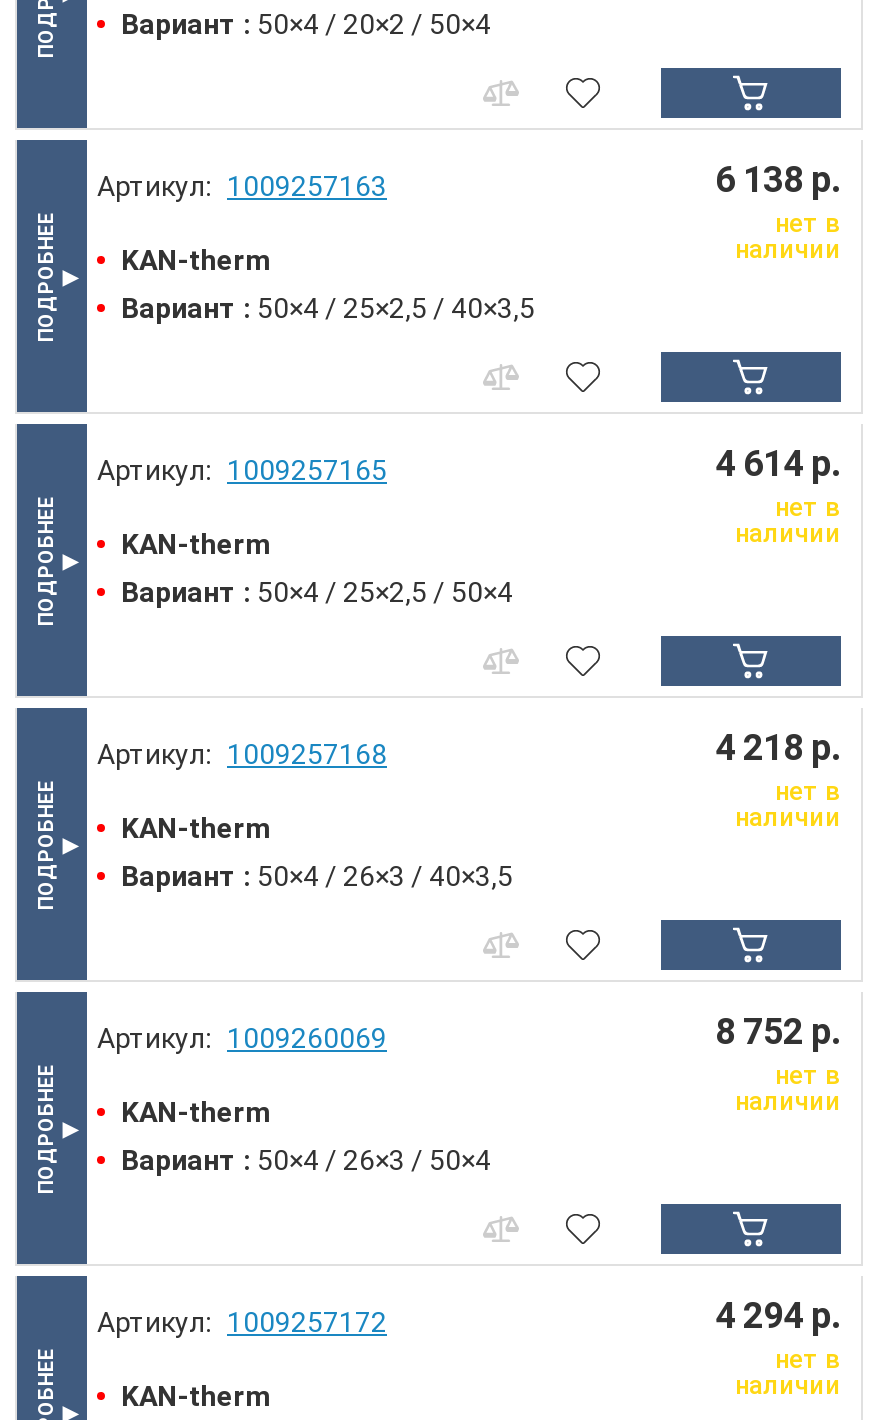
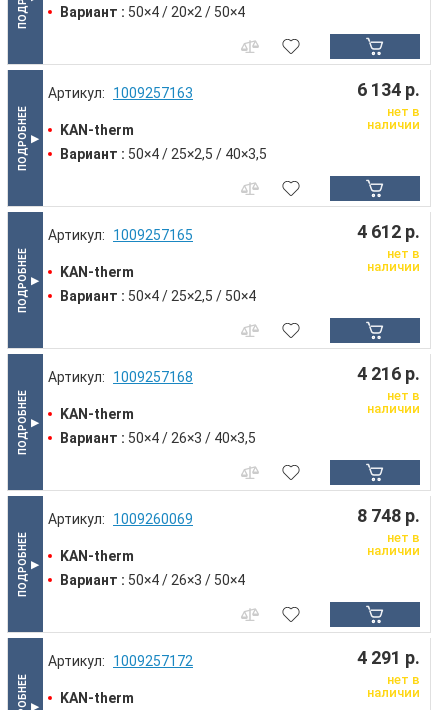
[715,158,841,200] 6 138 р. -> [357,79,420,100] 6 134 р.
[715,442,841,484] 4 614 р. -> [357,221,420,242] 4 612 р.
[715,726,841,768] 4 218 р. -> [357,363,420,384] 4 216 р.
[715,1010,841,1052] 8 752 р. -> [357,505,420,526] 8 748 р.
[715,1294,841,1336] 4 294 р. -> [357,647,420,668] 4 291 р.

